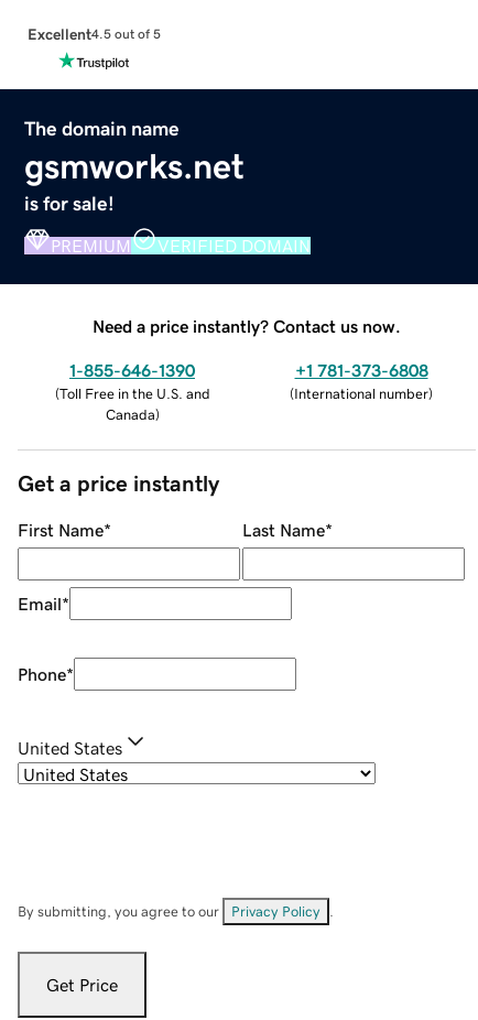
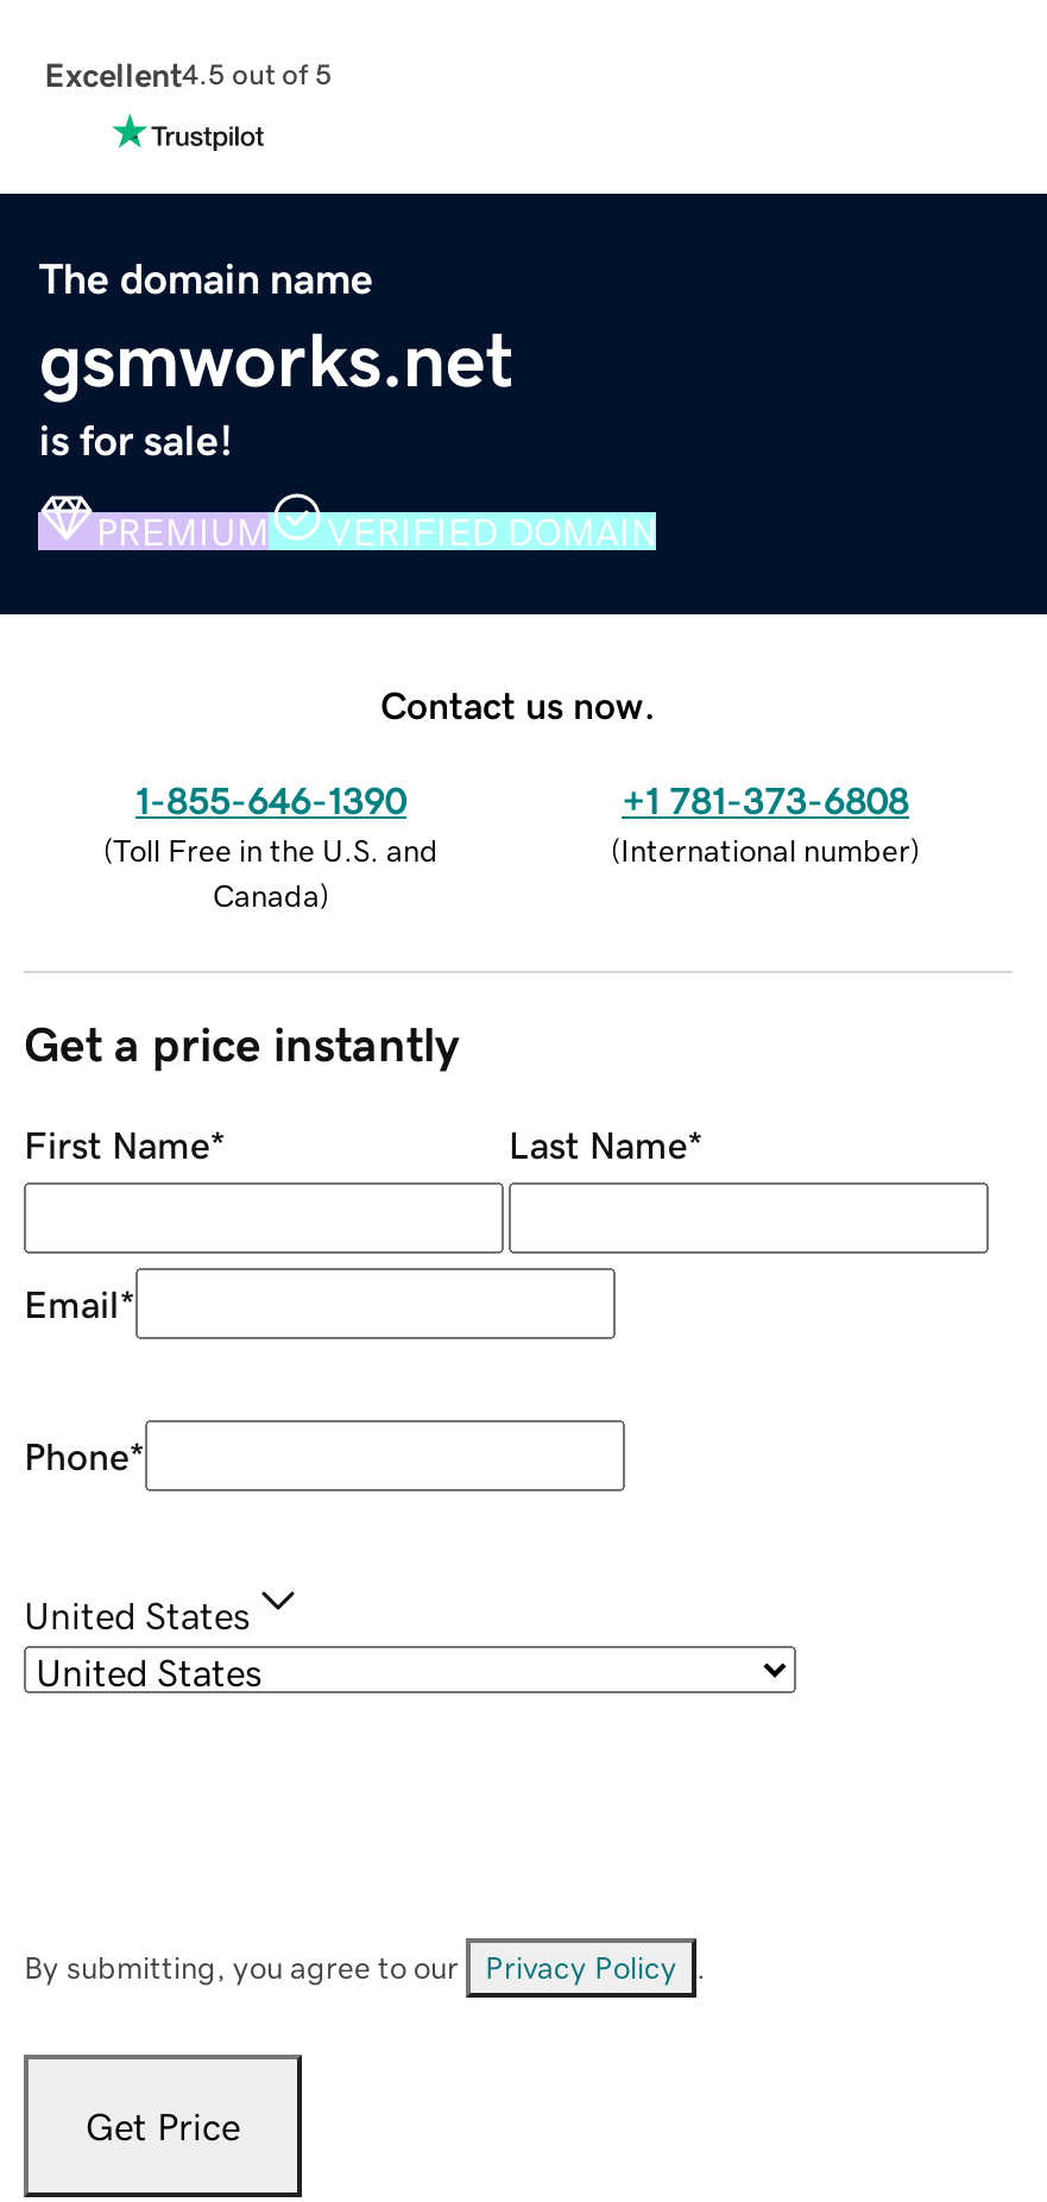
[93,317,401,334] Need a price instantly? Contact us now. -> [380,685,656,723] Contact us now.

